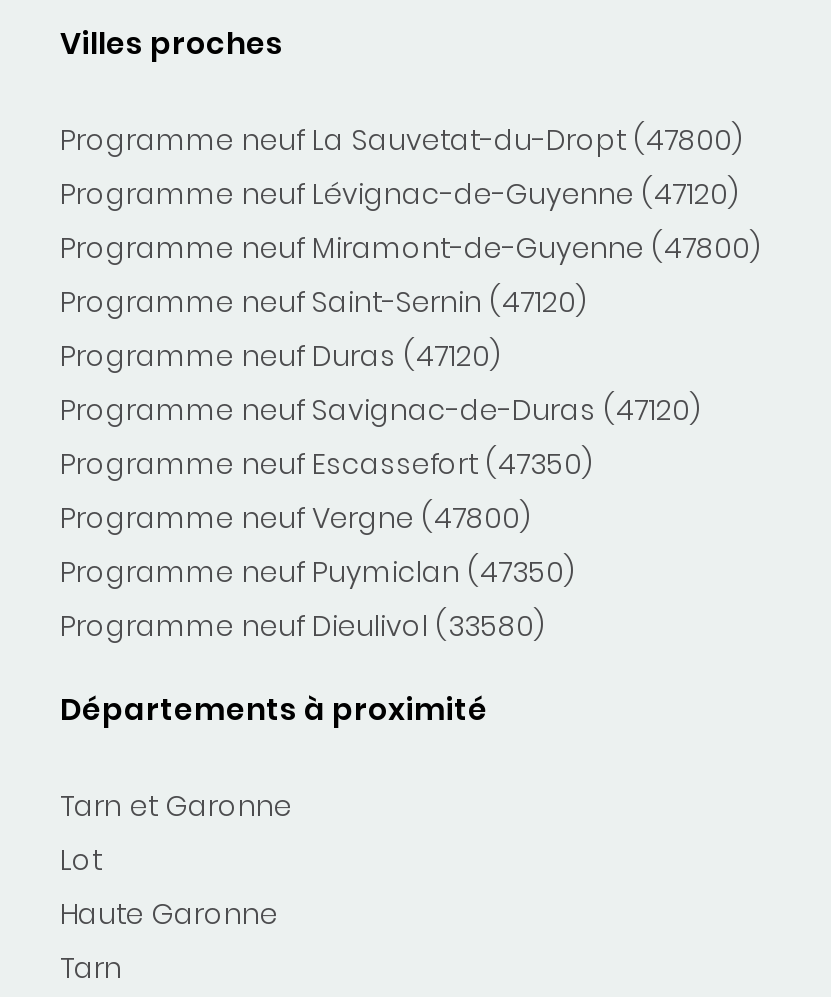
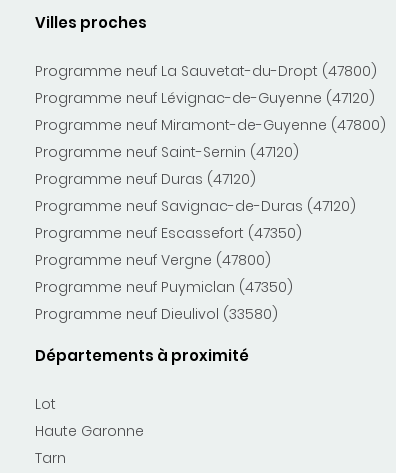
[60,786,292,826] Tarn et Garonne -> none

